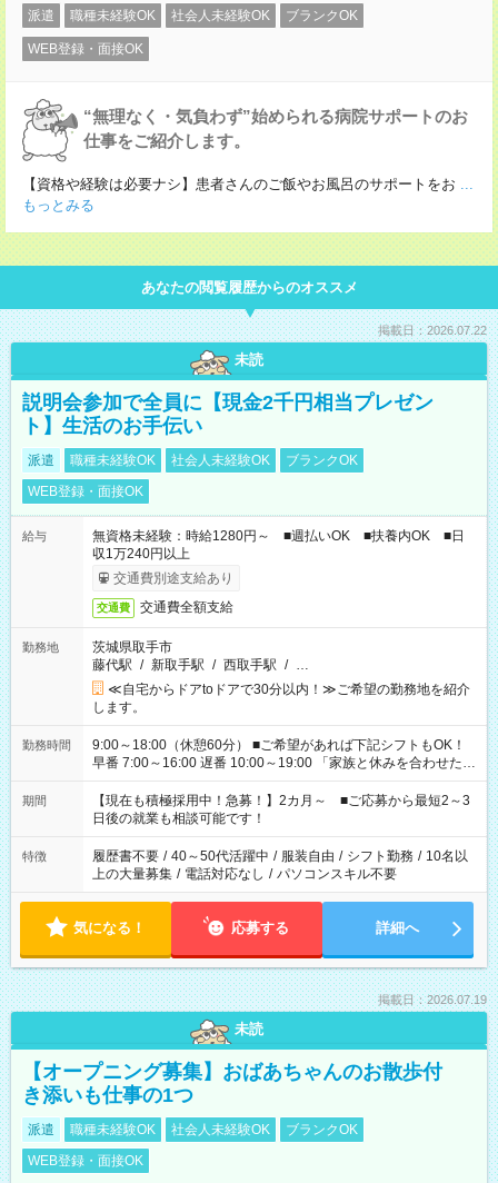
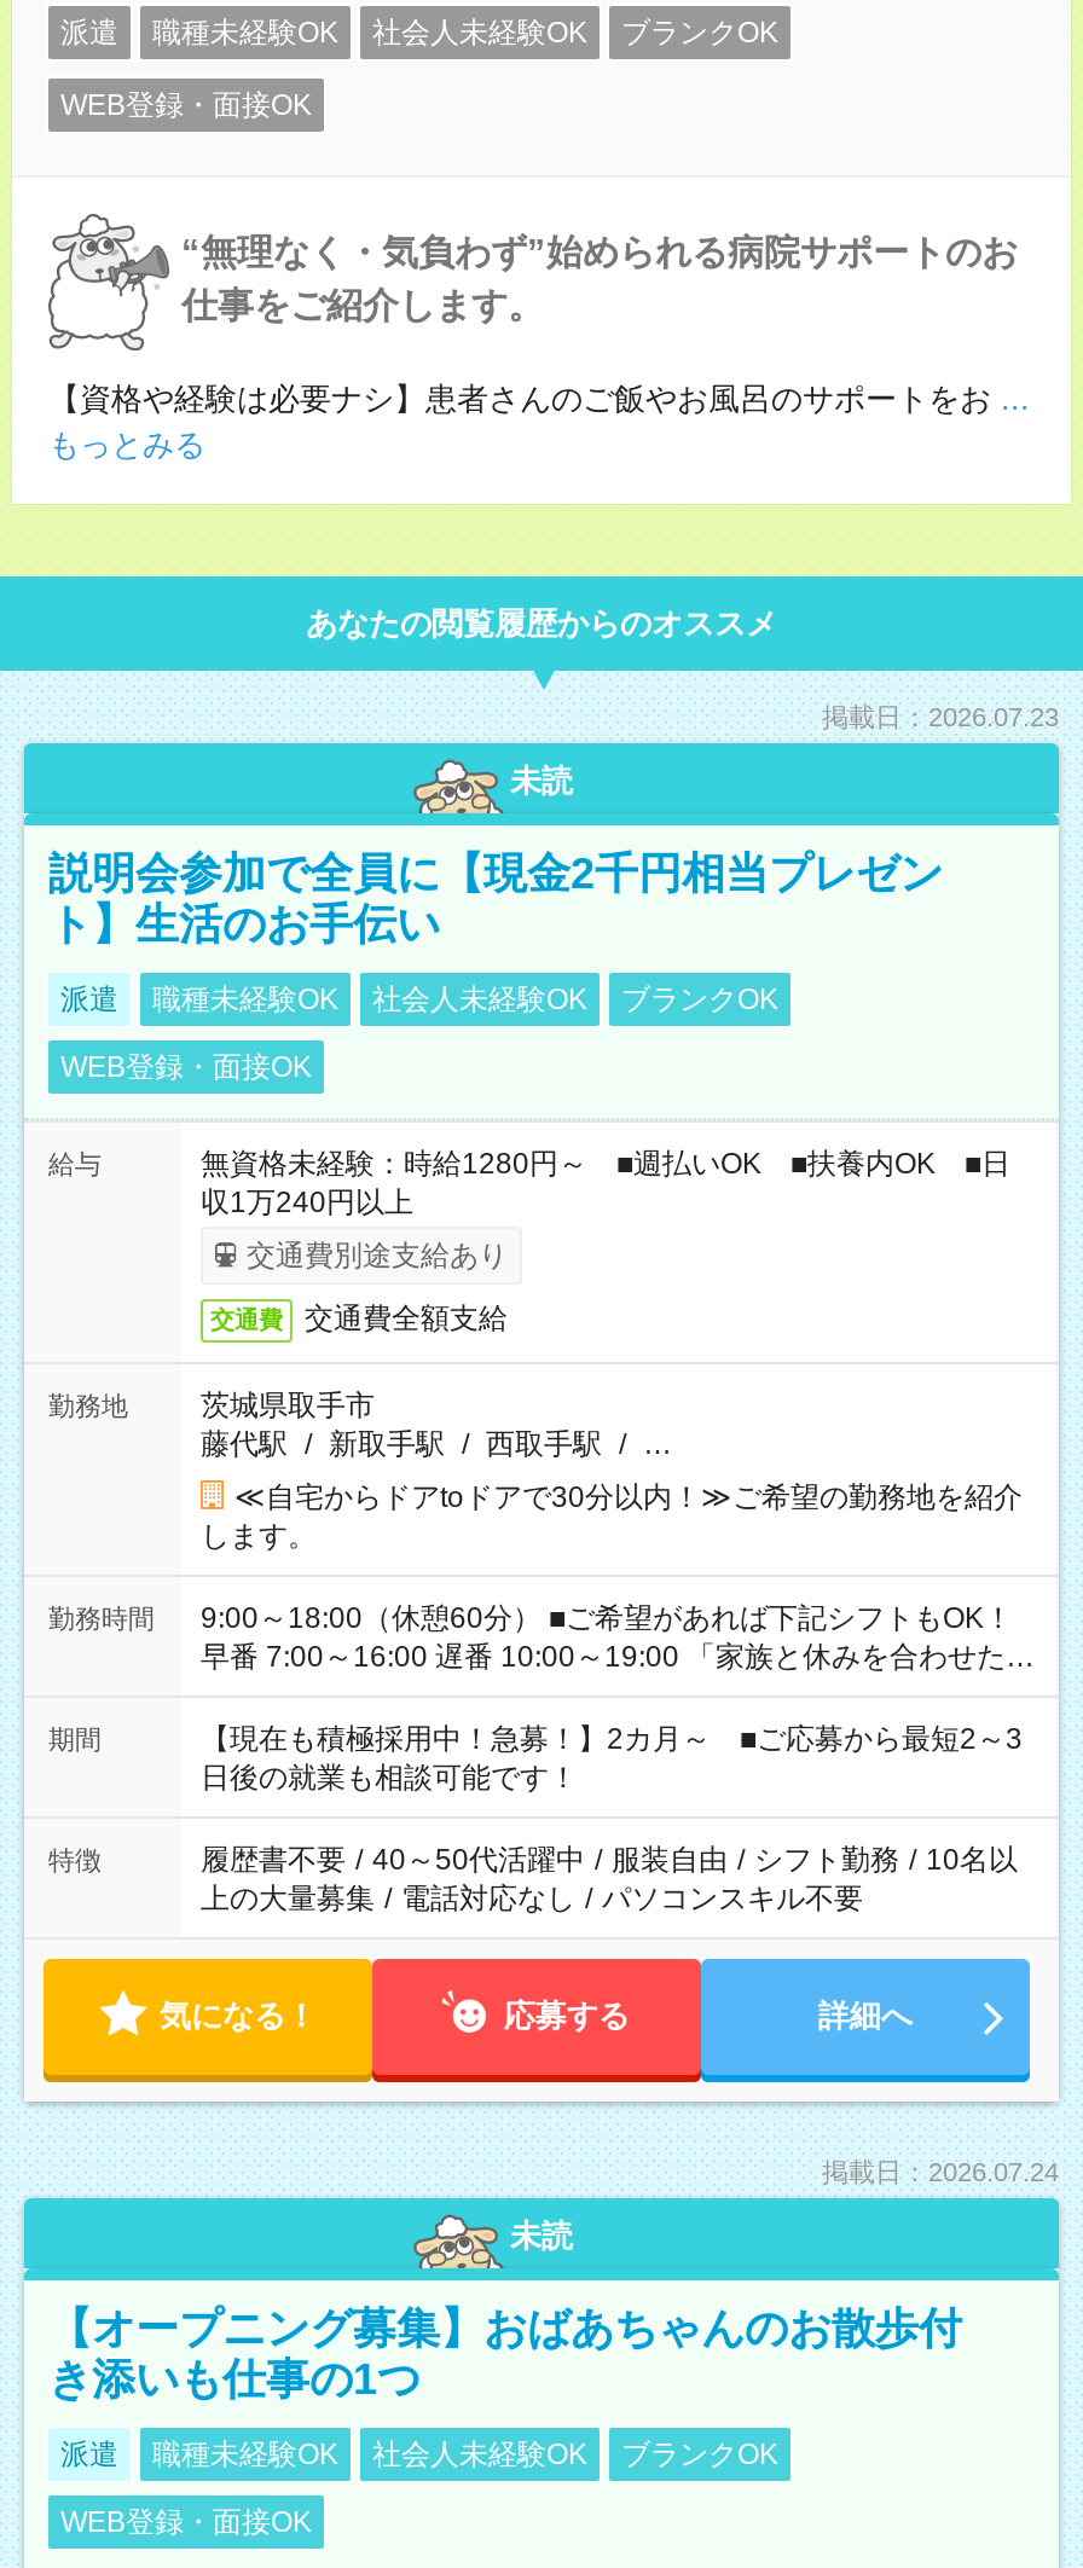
[378,324,487,337] 掲載日：2026.07.22 -> [822,702,1059,731] 掲載日：2026.07.23
[378,993,487,1006] 掲載日：2026.07.19 -> [822,2157,1059,2186] 掲載日：2026.07.24

